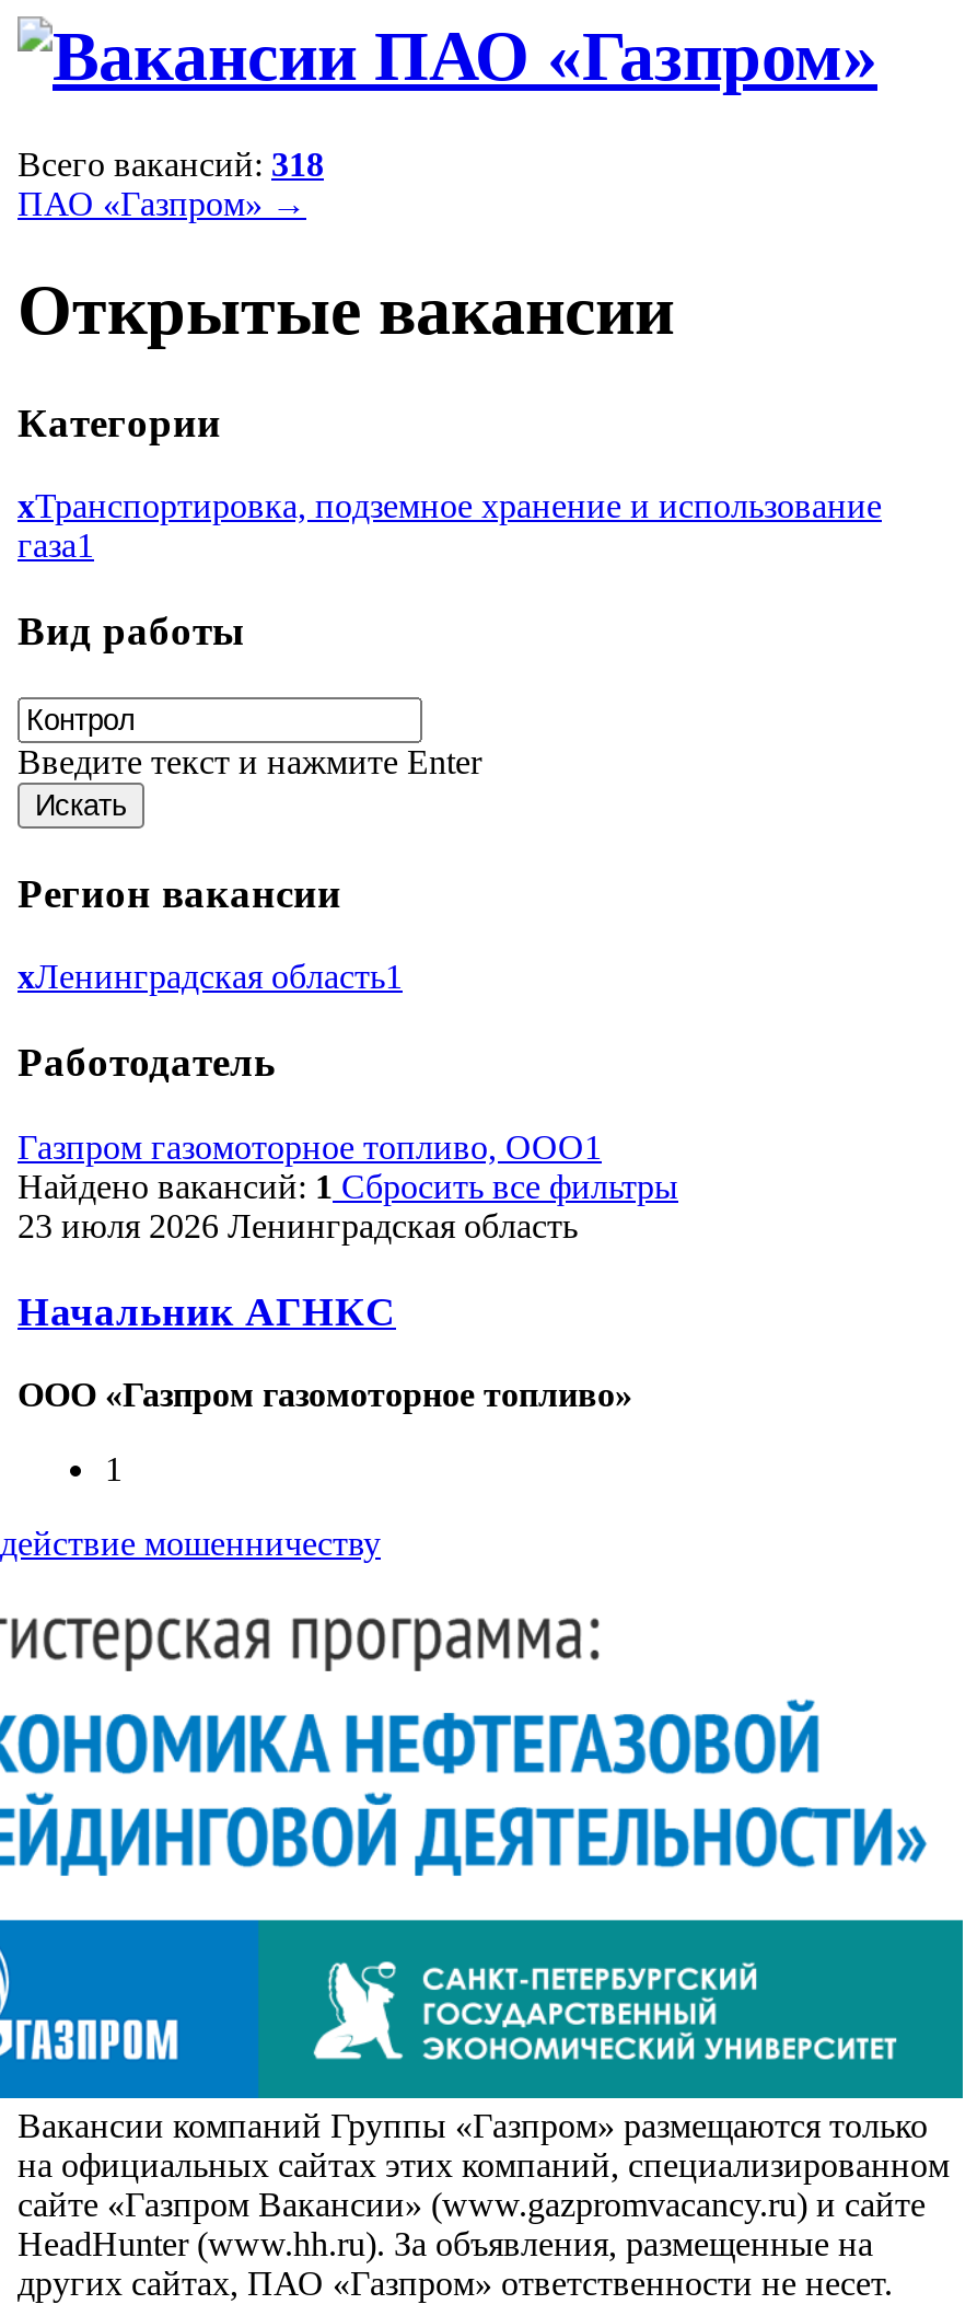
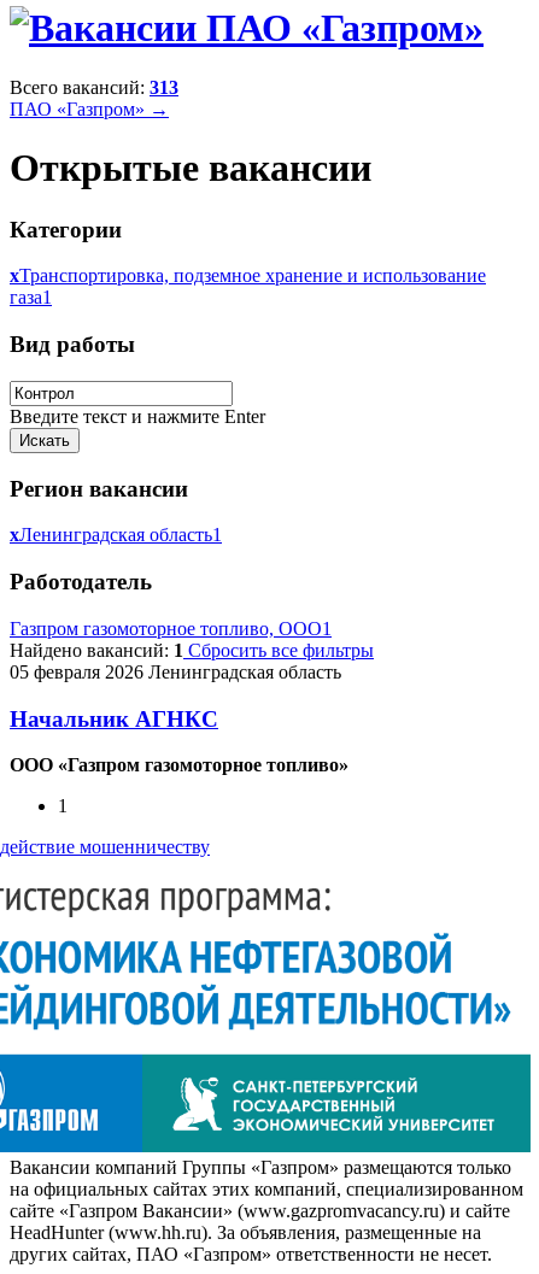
[18,145,324,183] Всего вакансий: 318 -> [10,77,178,98] Всего вакансий: 313
[18,1207,578,1244] 23 июля 2026 Ленинградская область -> [10,661,341,682] 05 февраля 2026 Ленинградская область

